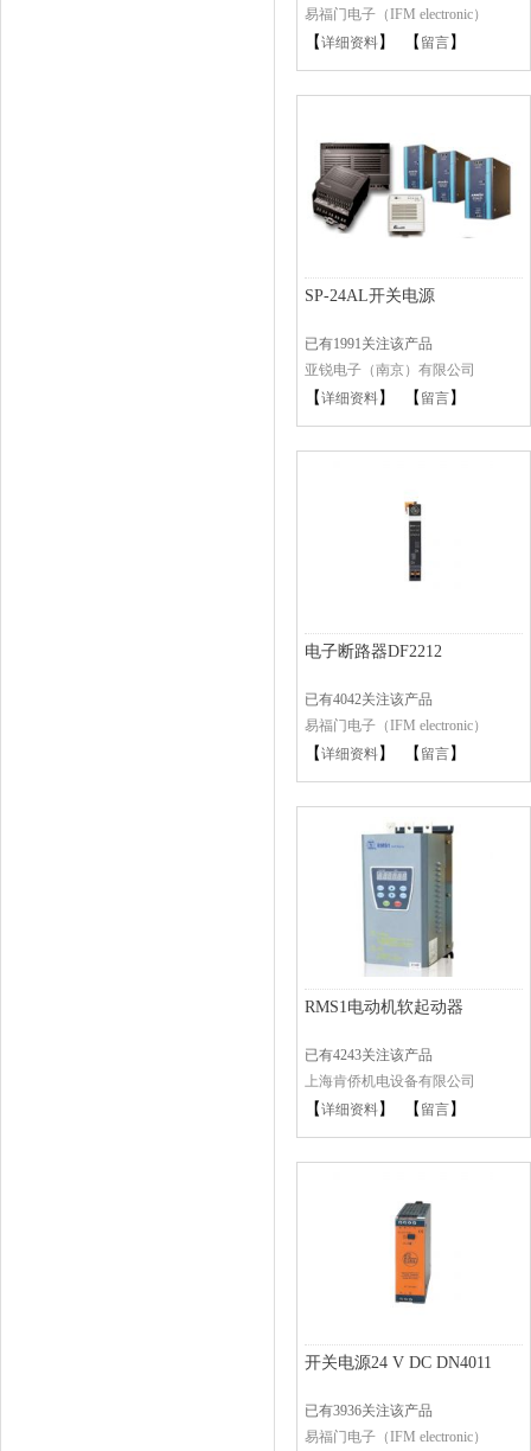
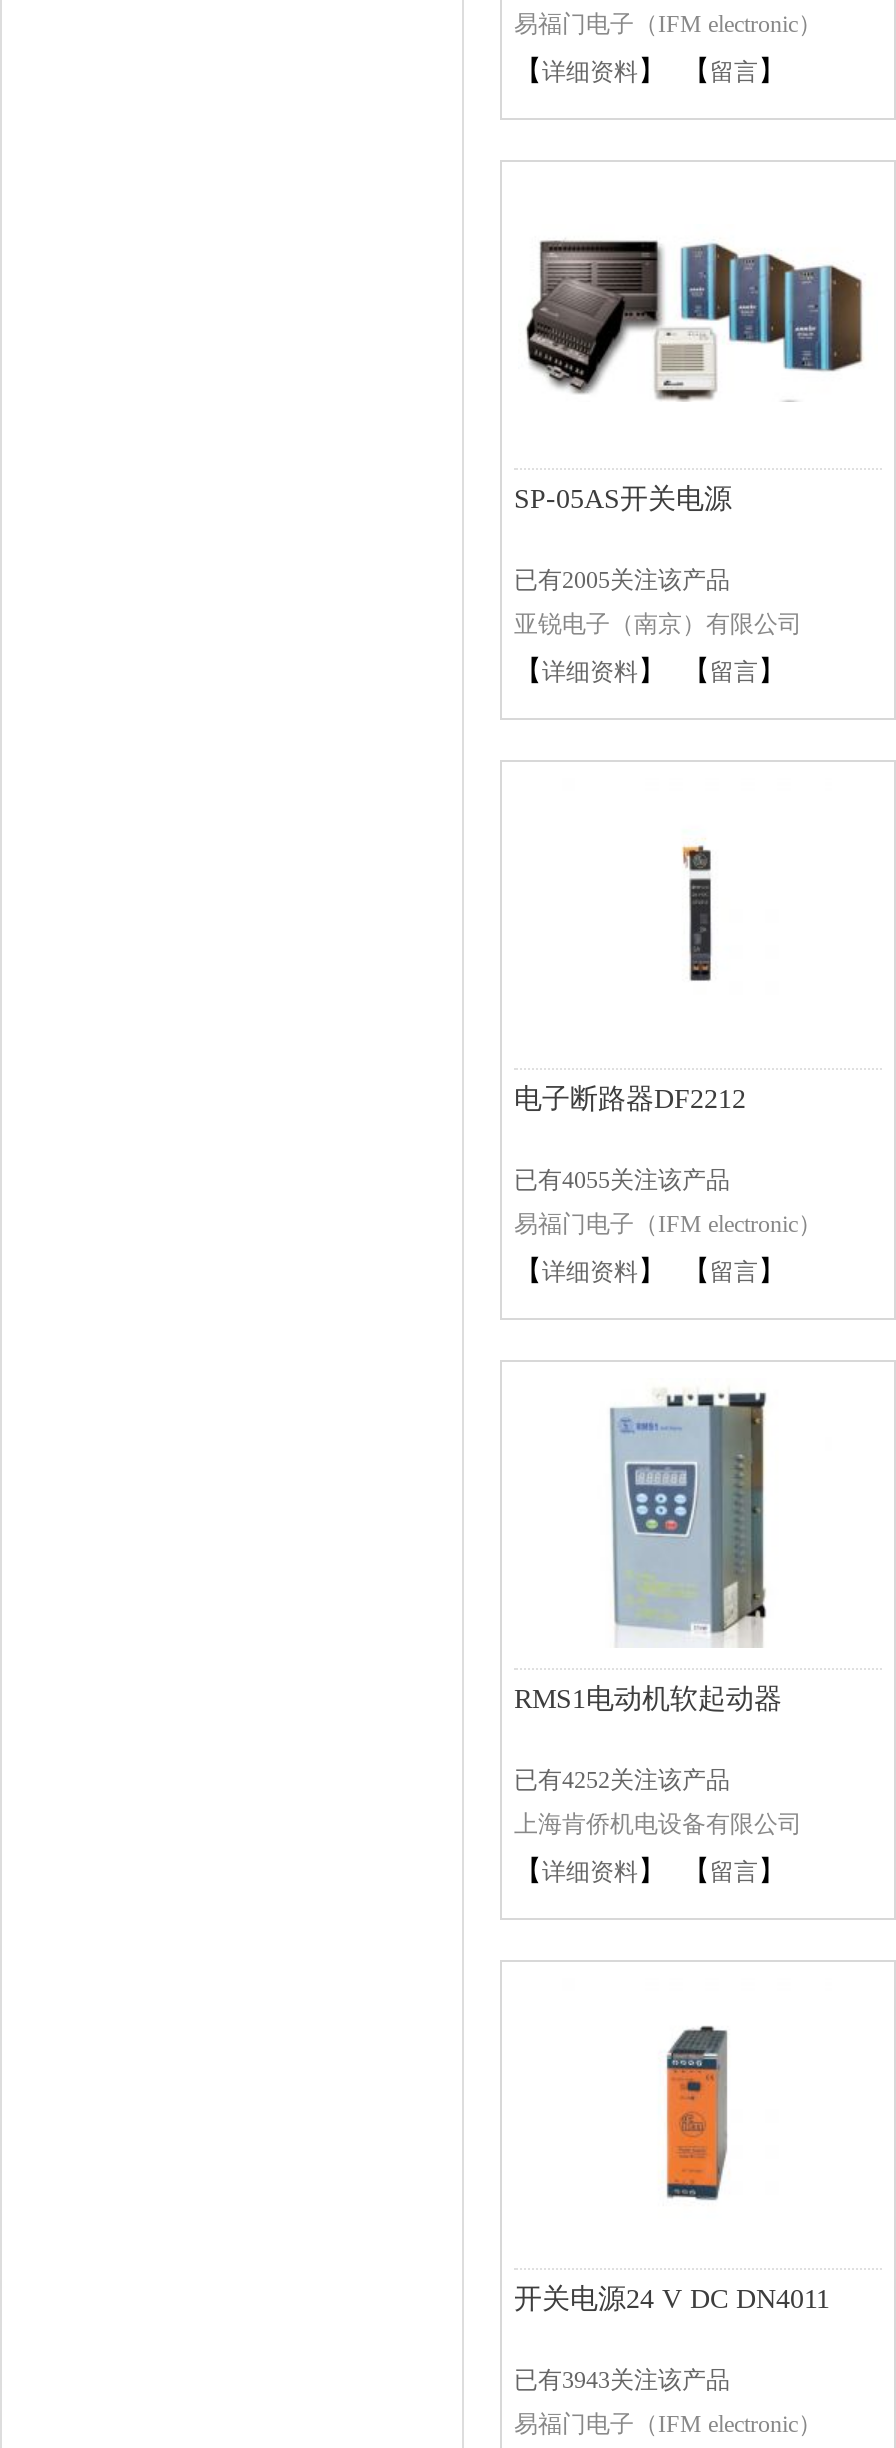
[305,287,435,305] SP-24AL开关电源 -> [514,484,732,514] SP-05AS开关电源
[305,335,433,352] 已有1991关注该产品 -> [514,566,730,594] 已有2005关注该产品
[305,691,433,708] 已有4042关注该产品 -> [514,1166,730,1194] 已有4055关注该产品
[305,1047,433,1063] 已有4243关注该产品 -> [514,1766,730,1794] 已有4252关注该产品
[305,1402,433,1419] 已有3936关注该产品 -> [514,2366,730,2394] 已有3943关注该产品

